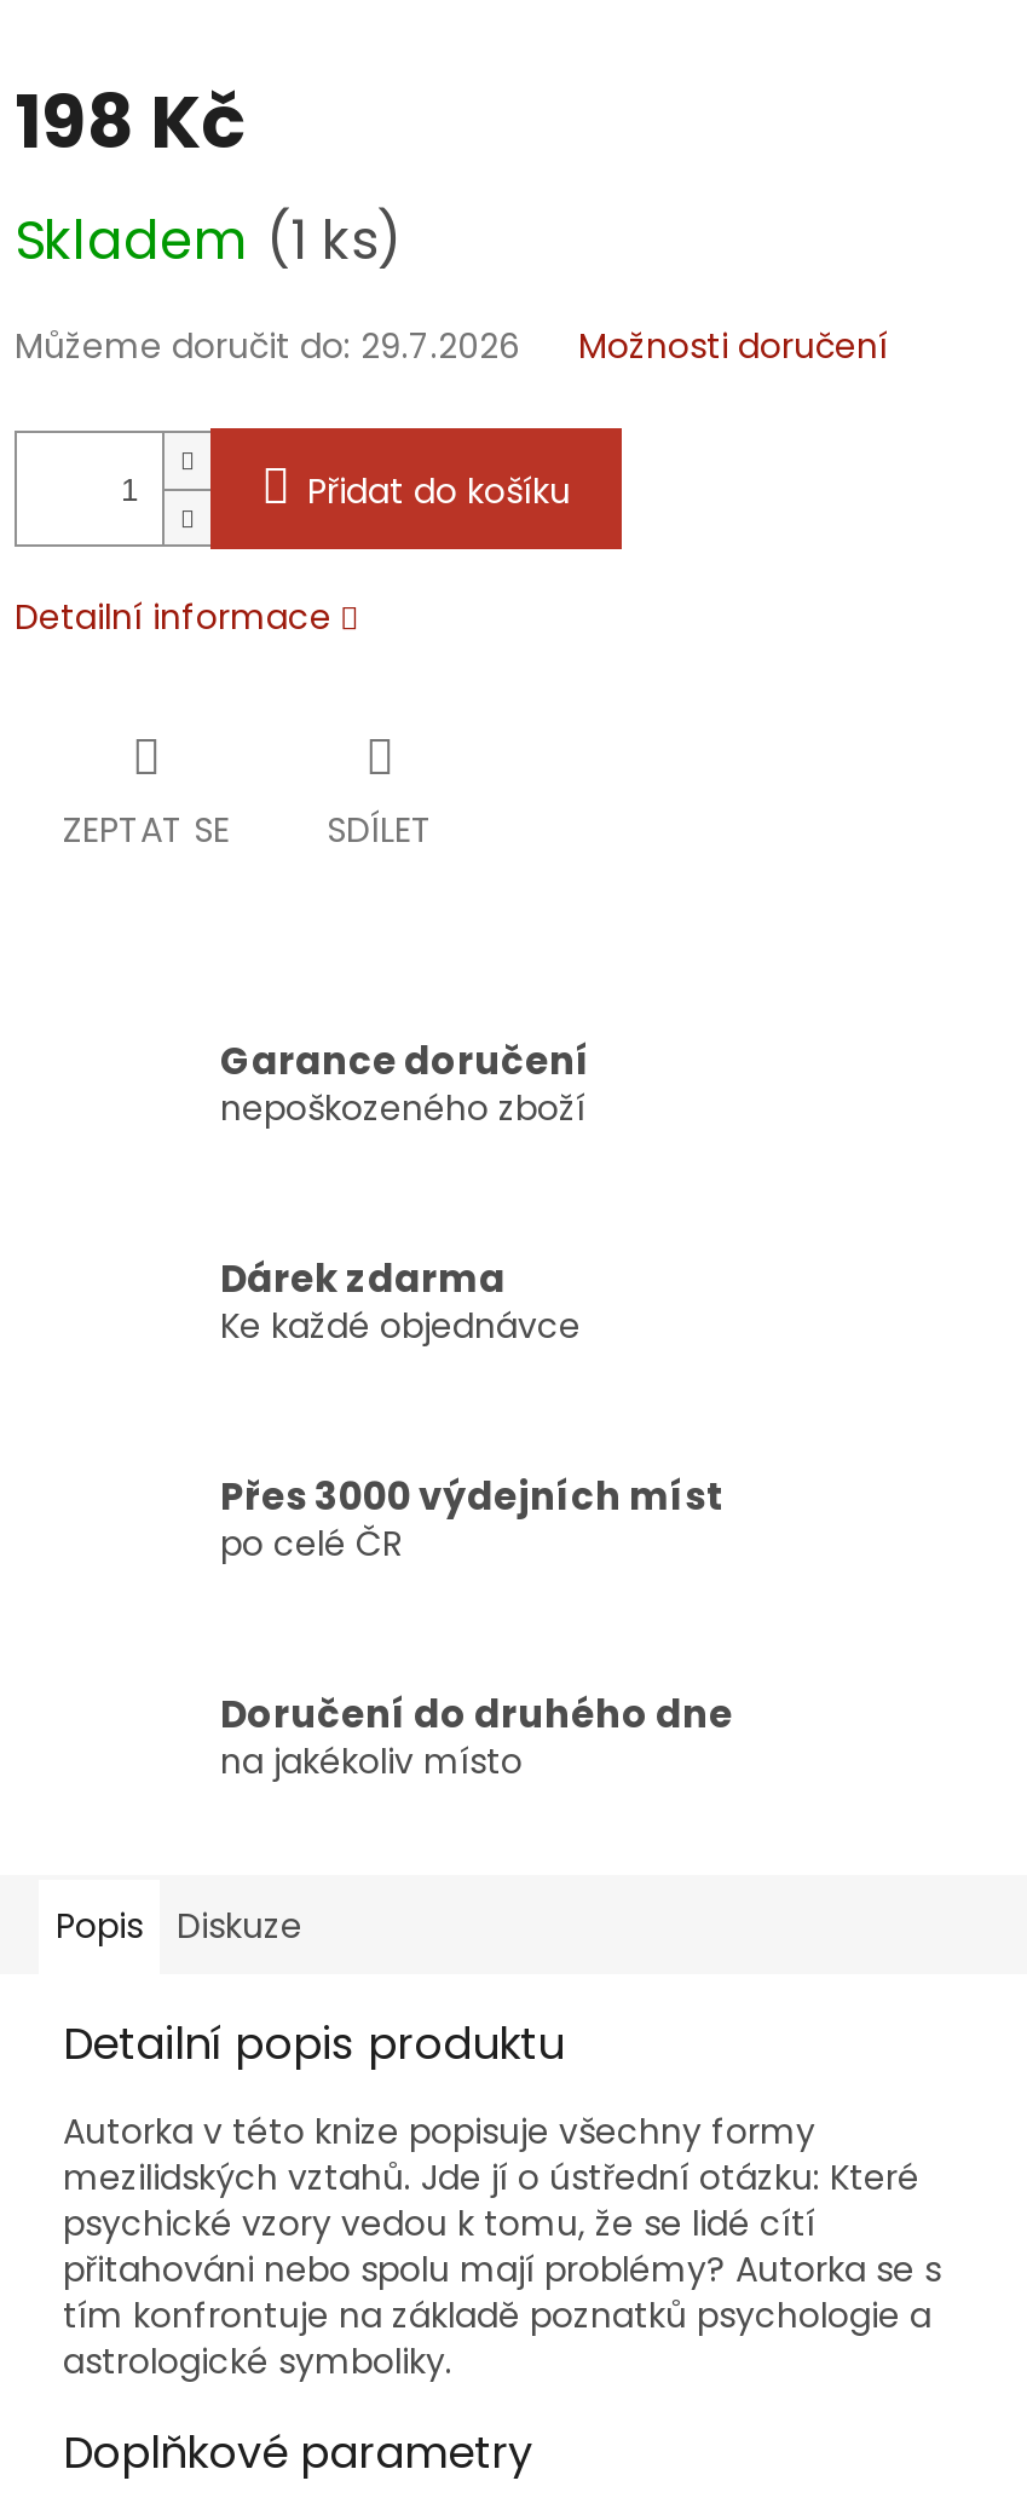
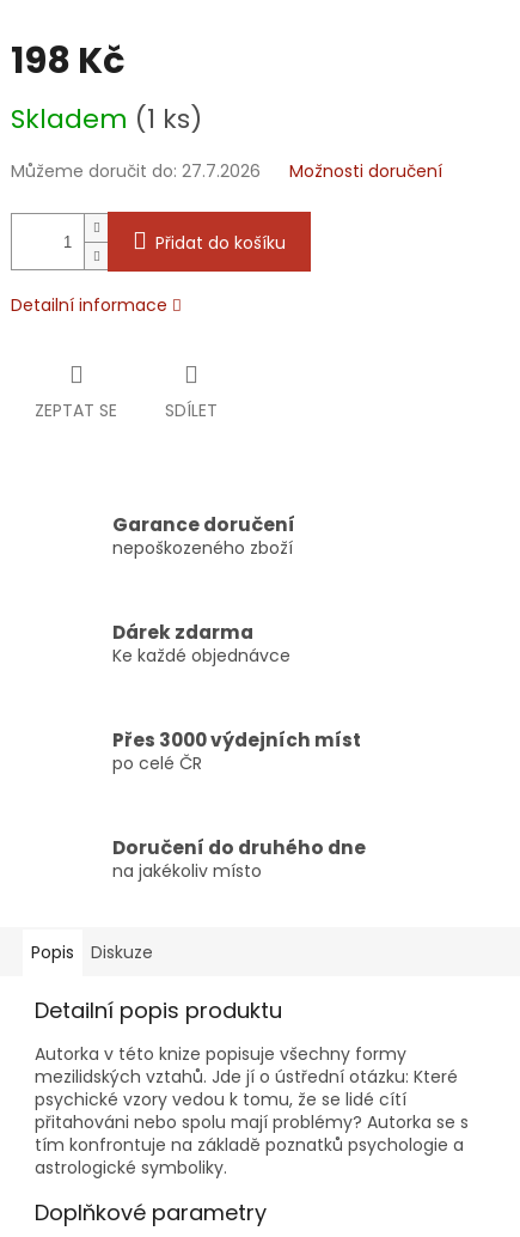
[15,323,520,371] Můžeme doručit do: 29.7.2026 -> [11,160,261,184] Můžeme doručit do: 27.7.2026

